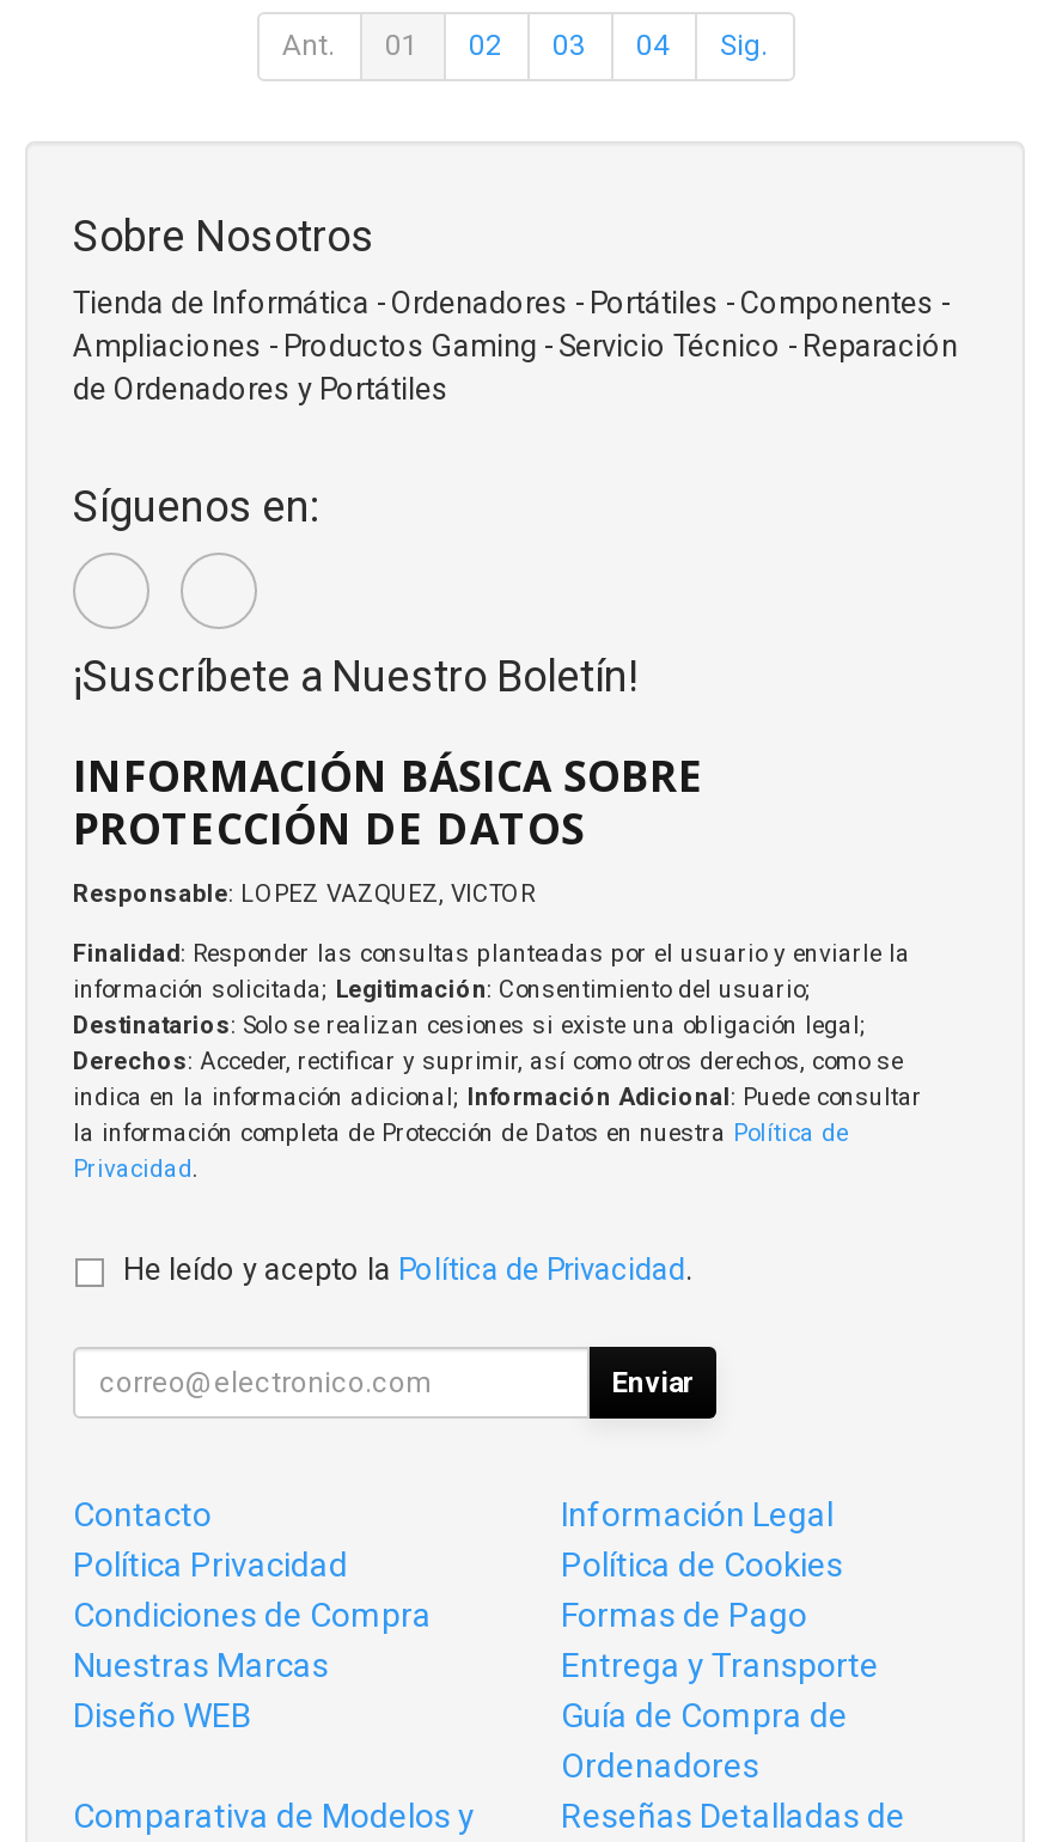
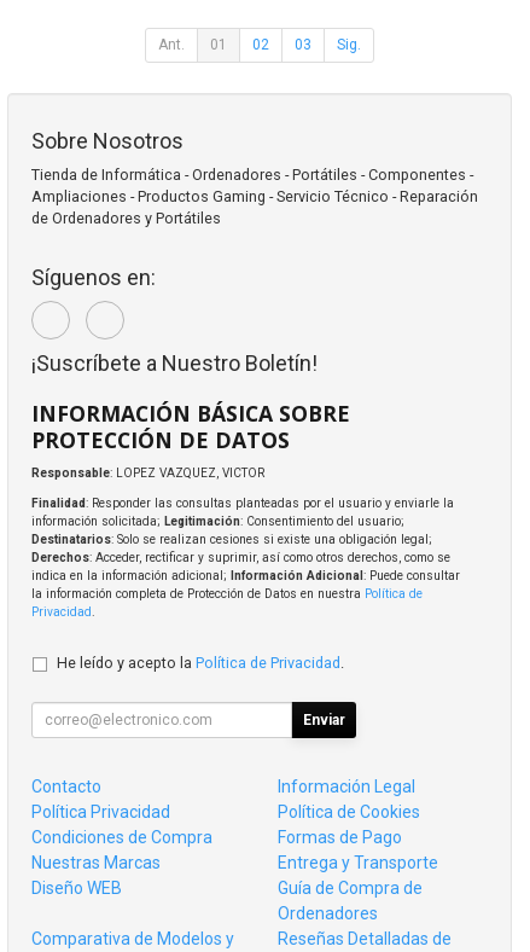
[636,29,670,63] 04 -> none

